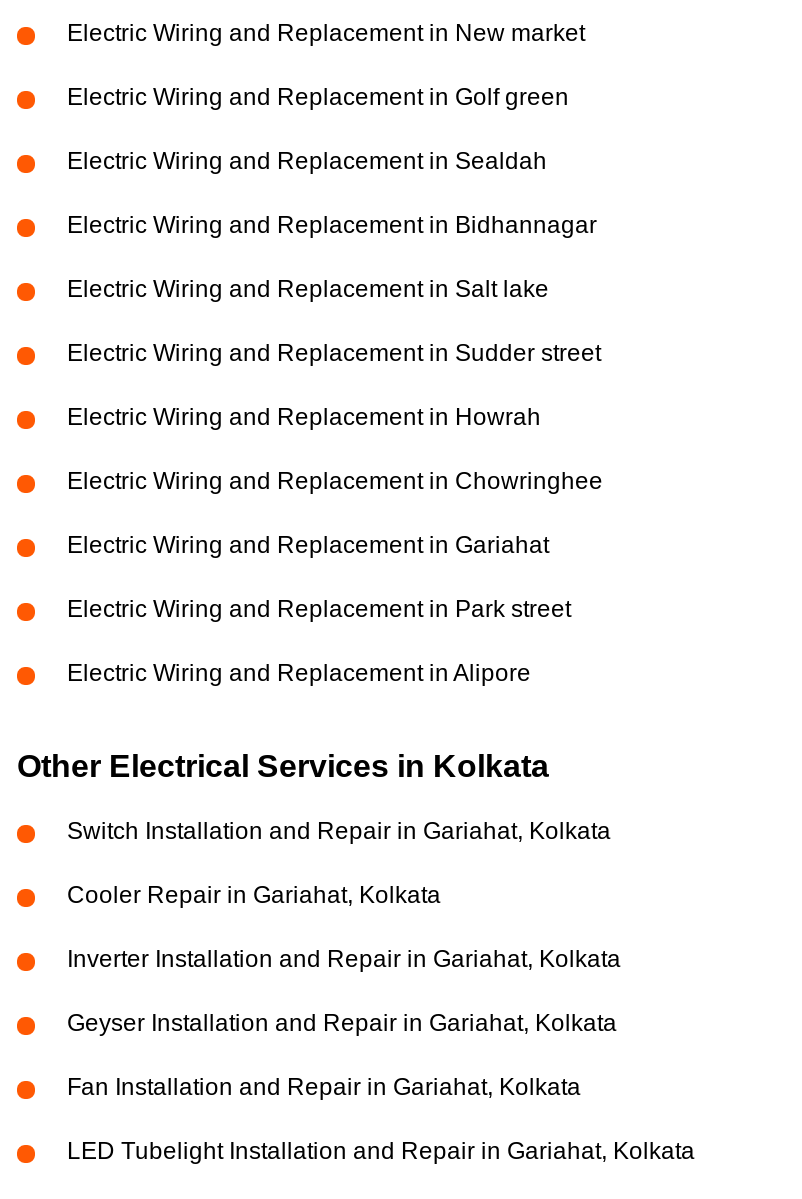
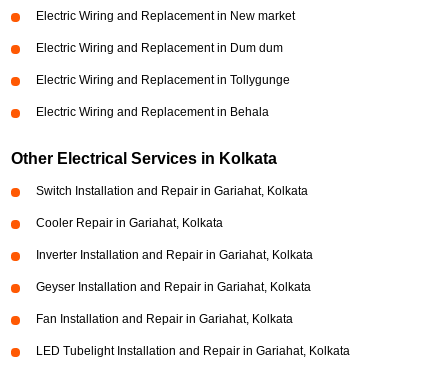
[67,83,603,687] Electric Wiring and Replacement in Golf green | Electric Wiring and Replacement in Sealdah | Electric Wiring and Replacement in Bidhannagar | Electric Wiring and Replacement in Salt lake | Electric Wiring and Replacement in Sudder street | Electric Wiring and Replacement in Howrah | Electric Wiring and Replacement in Chowringhee | Electric Wiring and Replacement in Gariahat | Electric Wiring and Replacement in Park street | Electric Wiring and Replacement in Alipore -> [36,41,290,119] Electric Wiring and Replacement in Dum dum | Electric Wiring and Replacement in Tollygunge | Electric Wiring and Replacement in Behala

